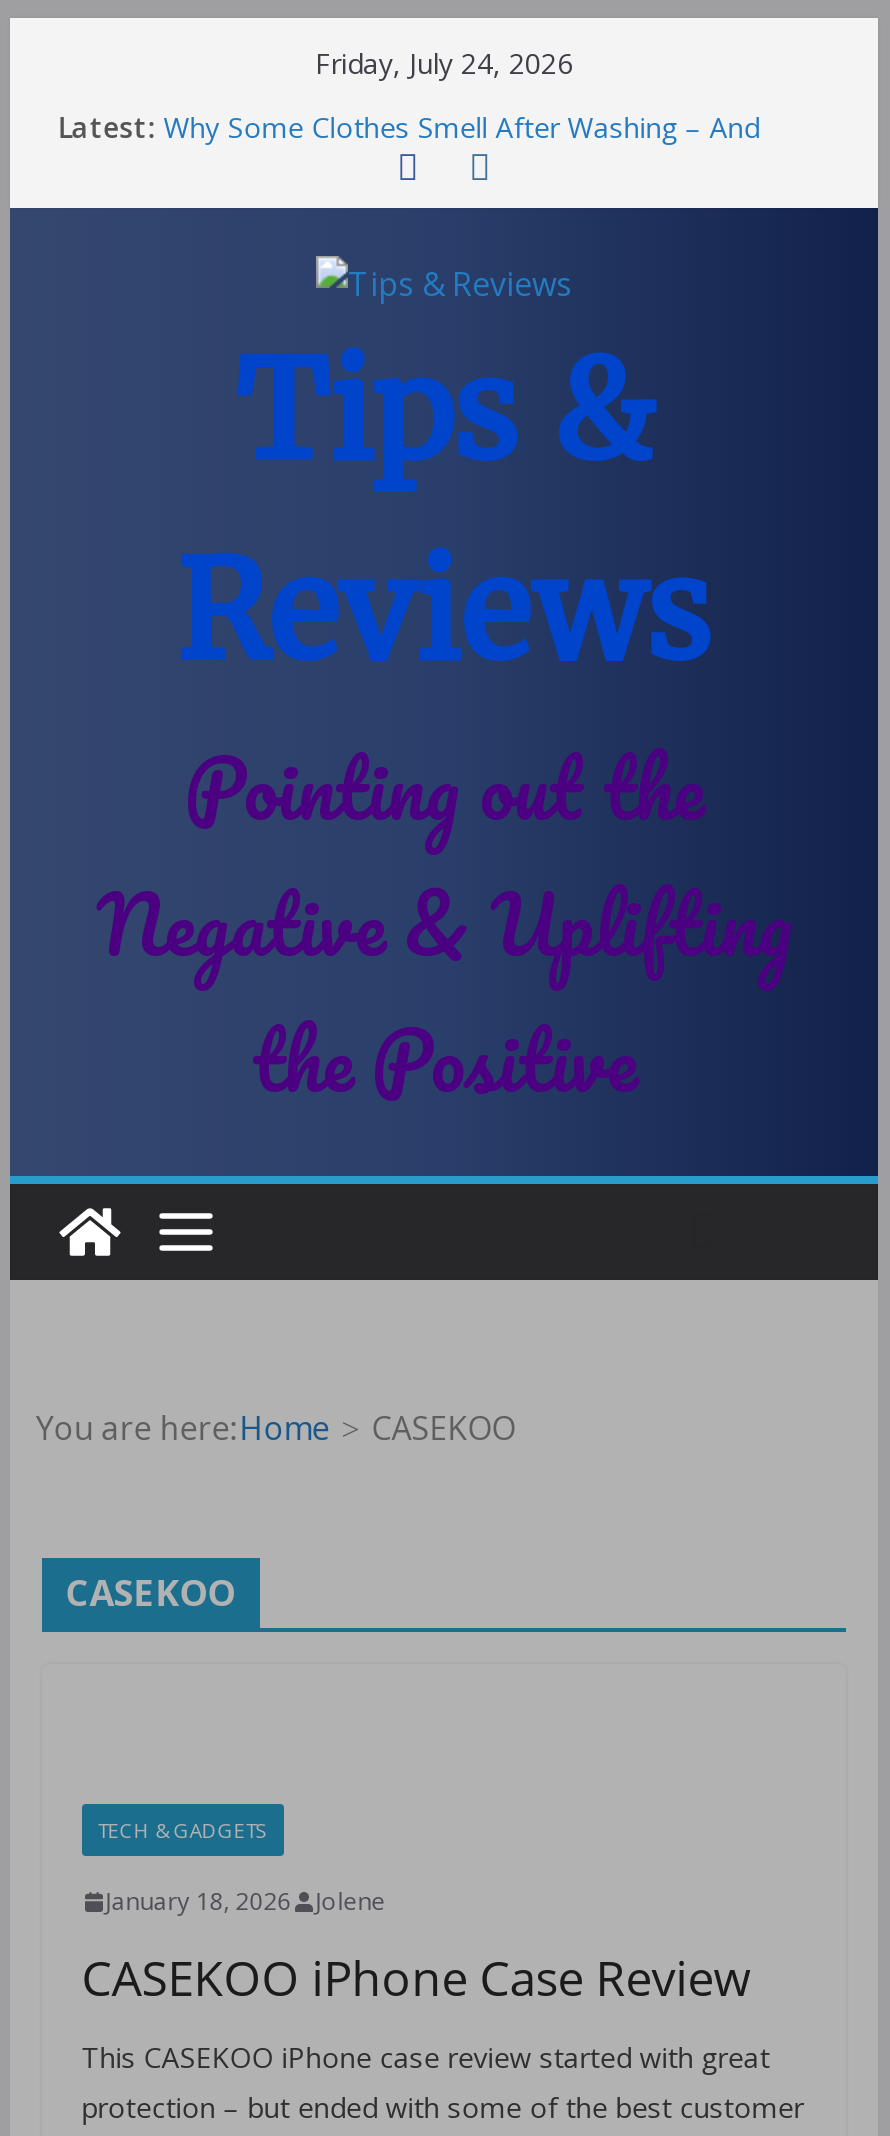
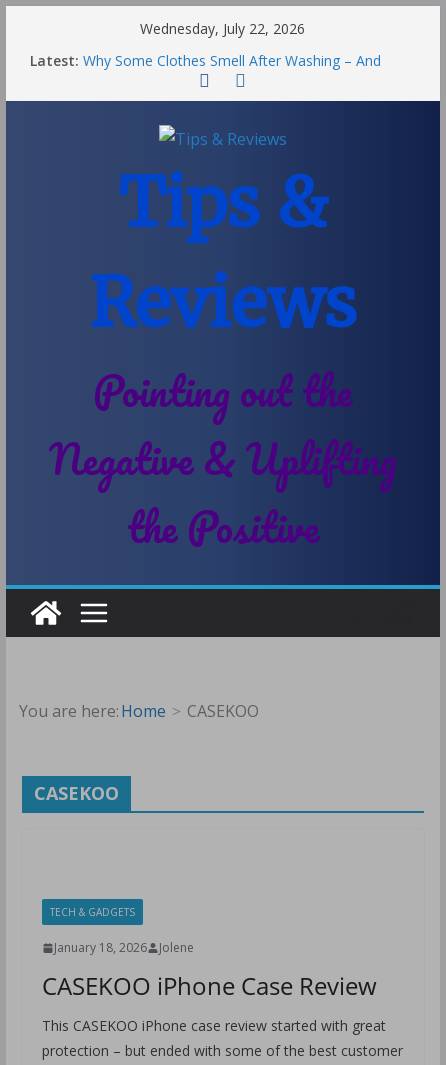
[315,44,573,82] Friday, July 24, 2026 -> [140,19,305,38] Wednesday, July 22, 2026

